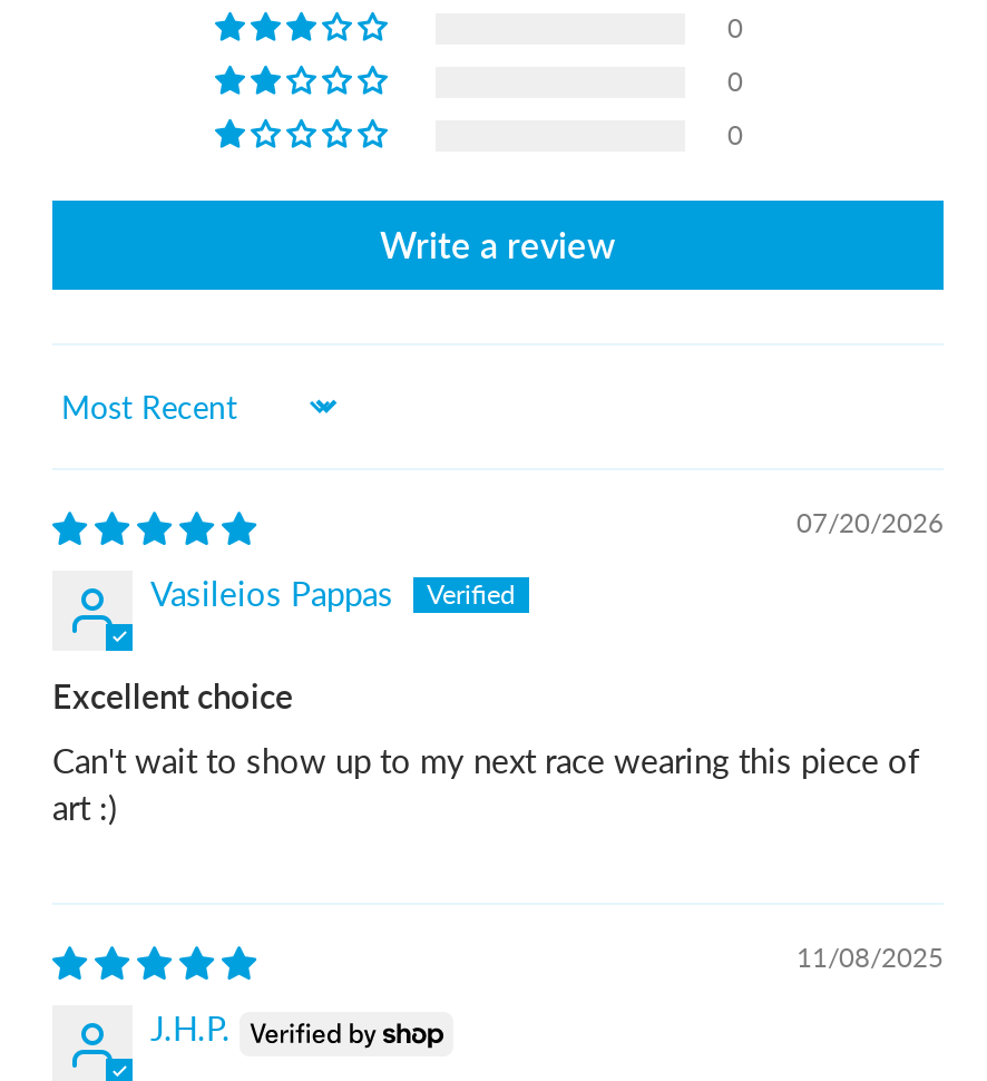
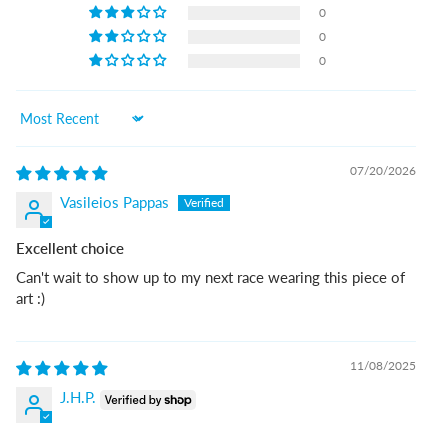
[380,224,616,266] Write a review -> none

